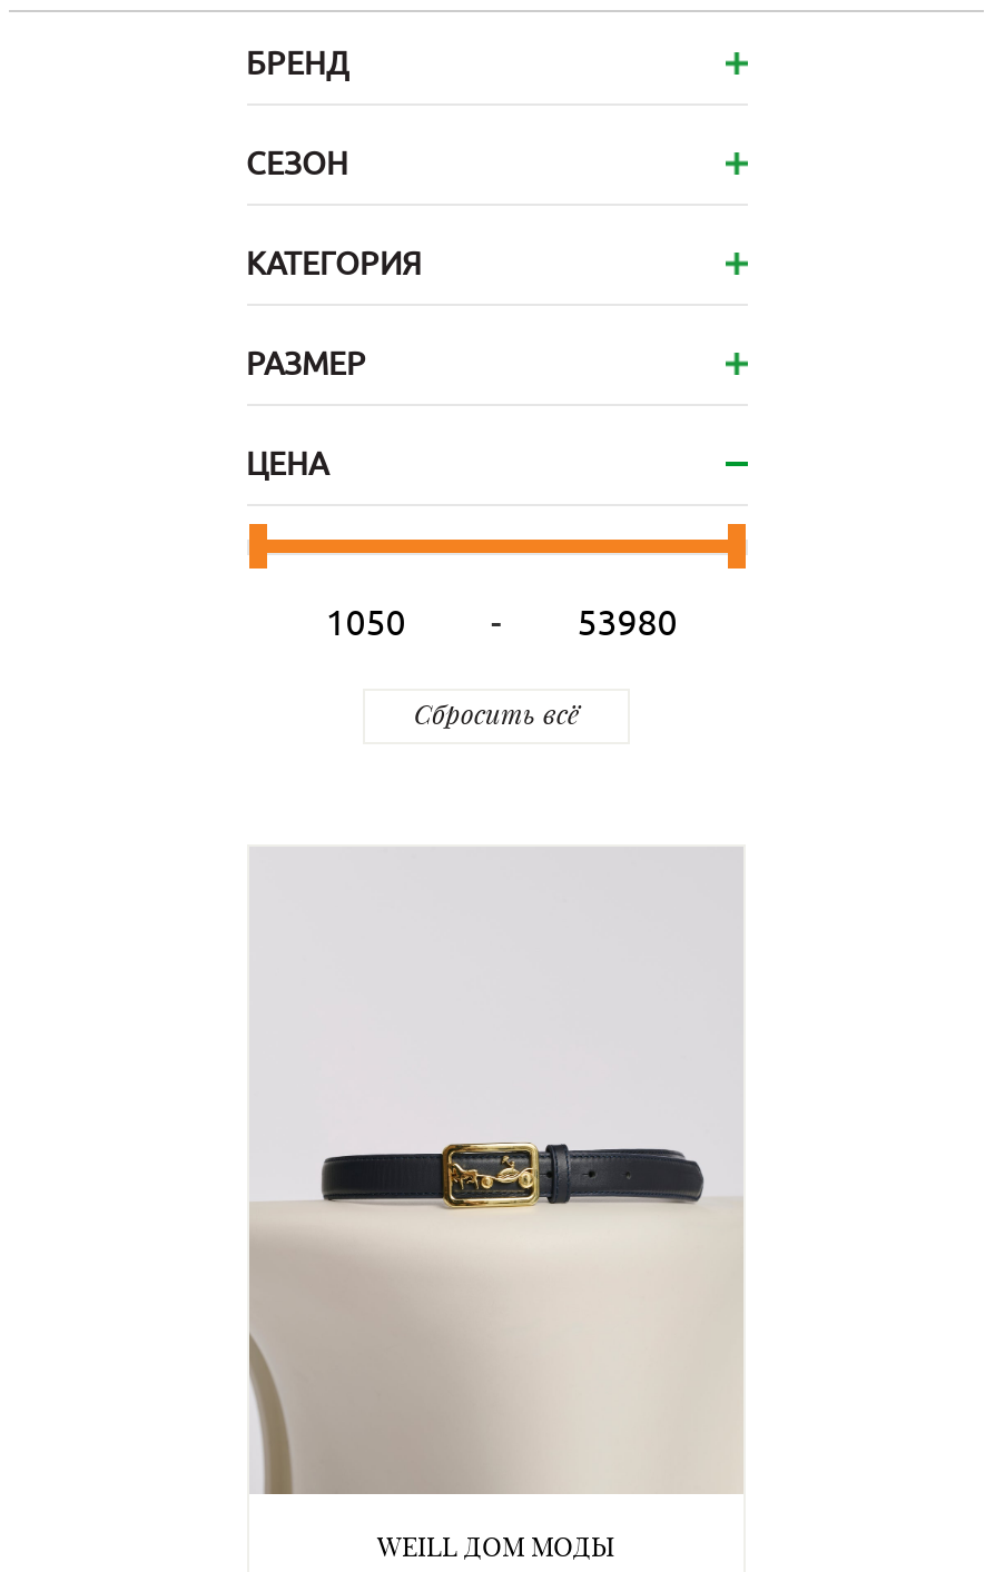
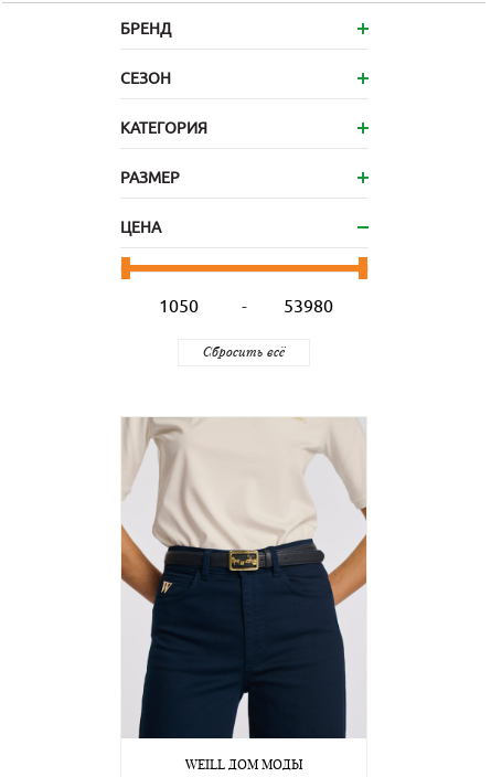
[249,849,743,1496] [image] -> [120,417,367,739] [image]

